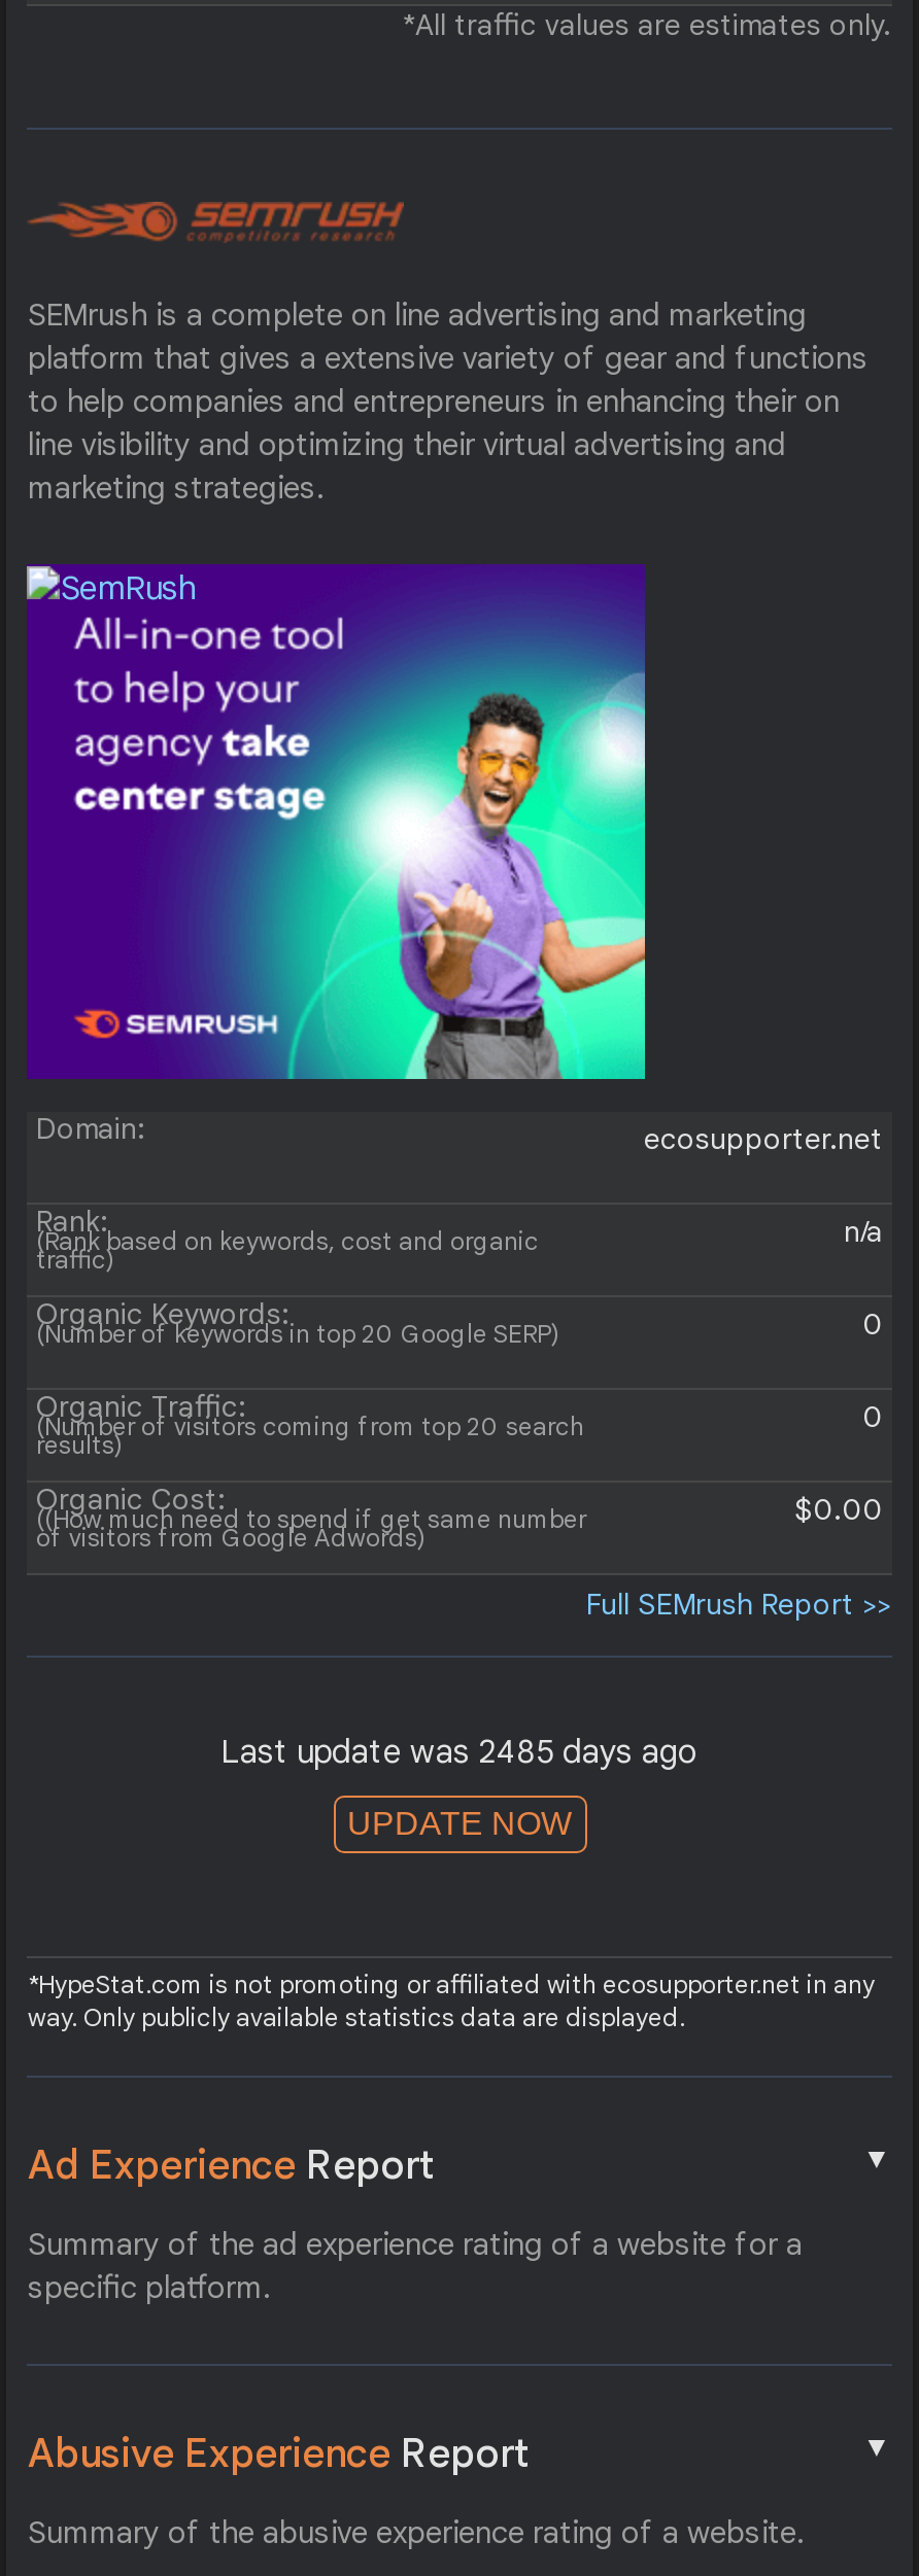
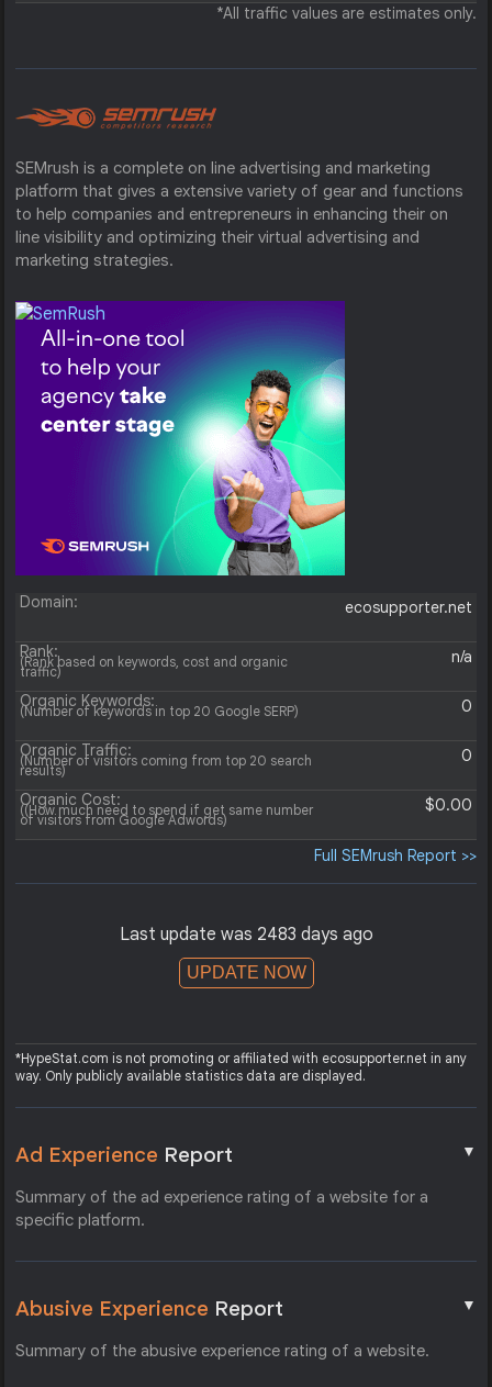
[220,1732,699,1773] Last update was 2485 days ago -> [119,924,373,946] Last update was 2483 days ago

